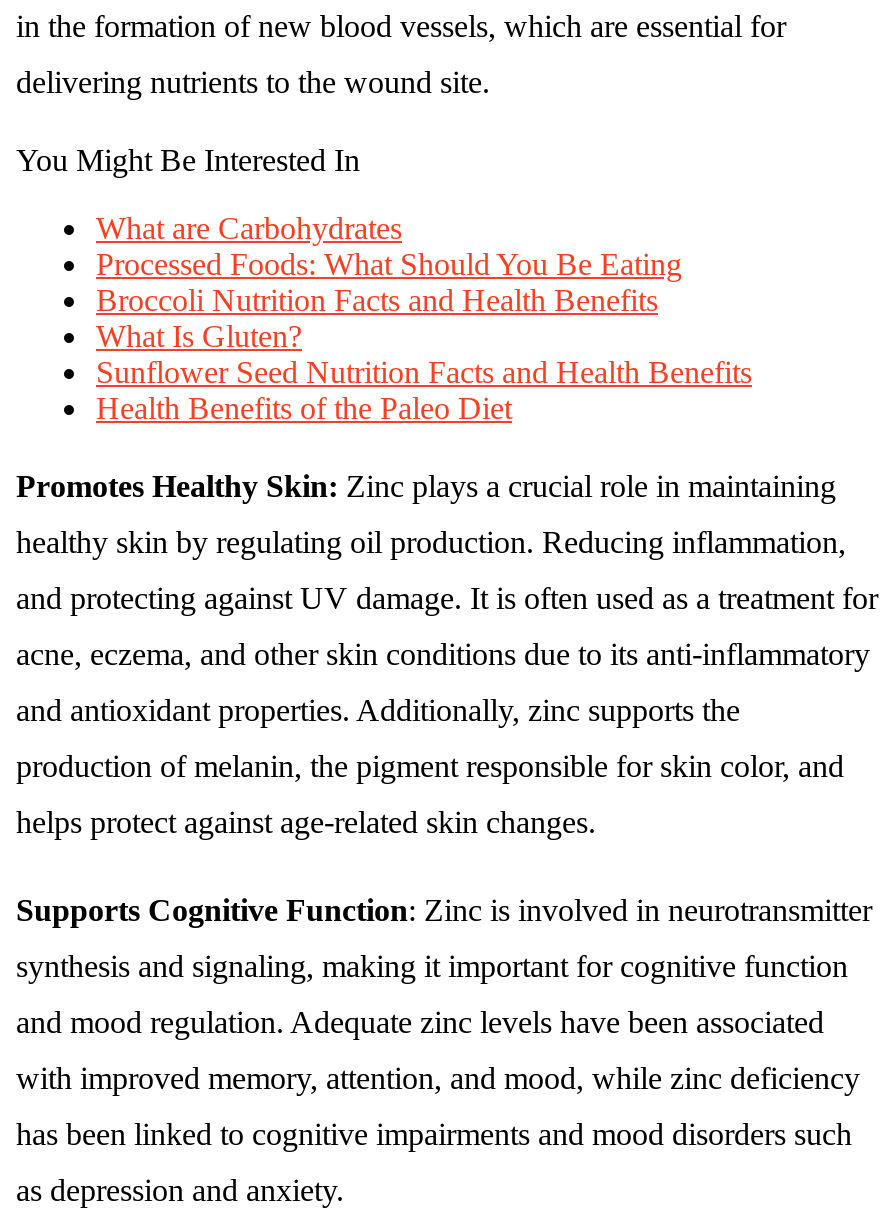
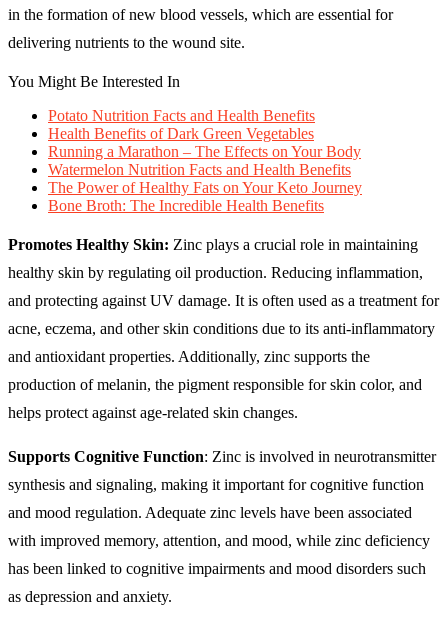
[96,212,752,426] What are Carbohydrates | Processed Foods: What Should You Be Eating | Broccoli Nutrition Facts and Health Benefits | What Is Gluten? | Sunflower Seed Nutrition Facts and Health Benefits | Health Benefits of the Paleo Diet -> [48,107,362,214] Potato Nutrition Facts and Health Benefits | Health Benefits of Dark Green Vegetables | Running a Marathon – The Effects on Your Body | Watermelon Nutrition Facts and Health Benefits | The Power of Healthy Fats on Your Keto Journey | Bone Broth: The Incredible Health Benefits

